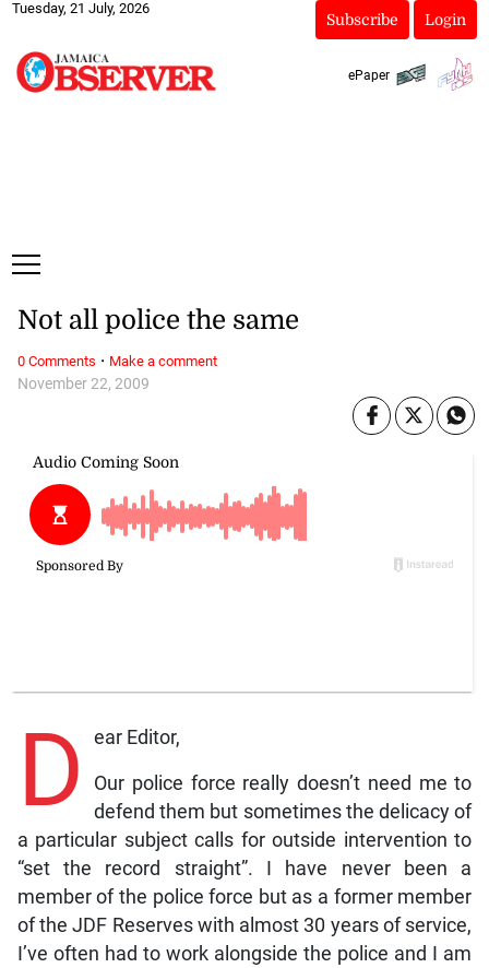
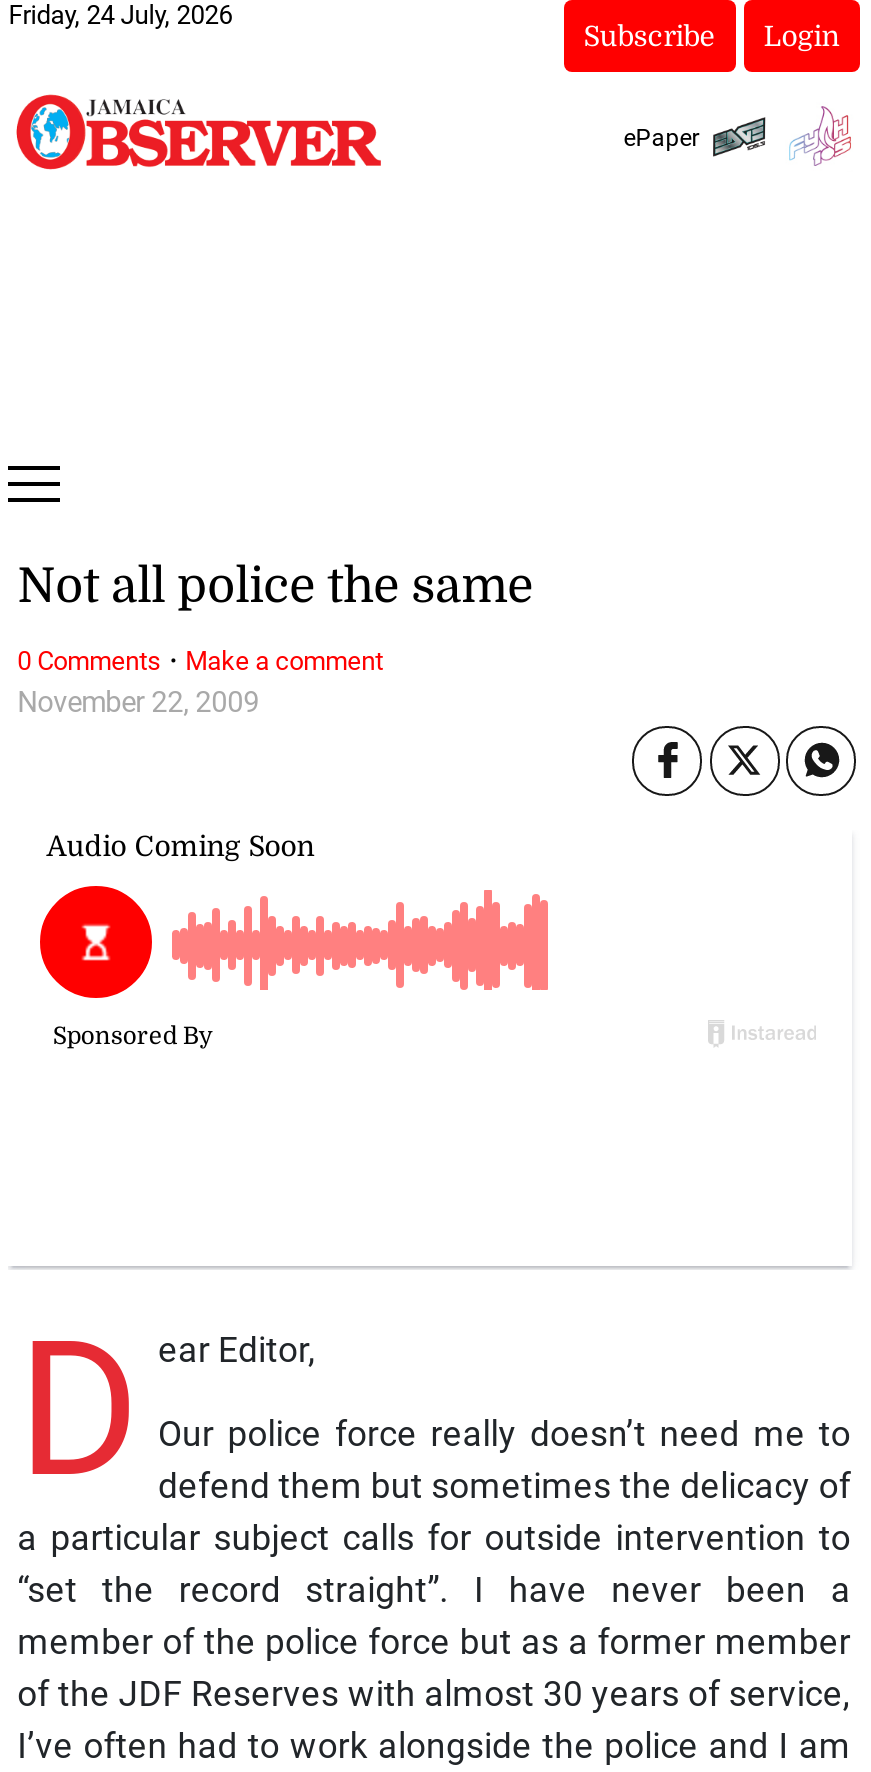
[12,0,150,16] Tuesday, 21 July, 2026 -> [8,0,232,30] Friday, 24 July, 2026

